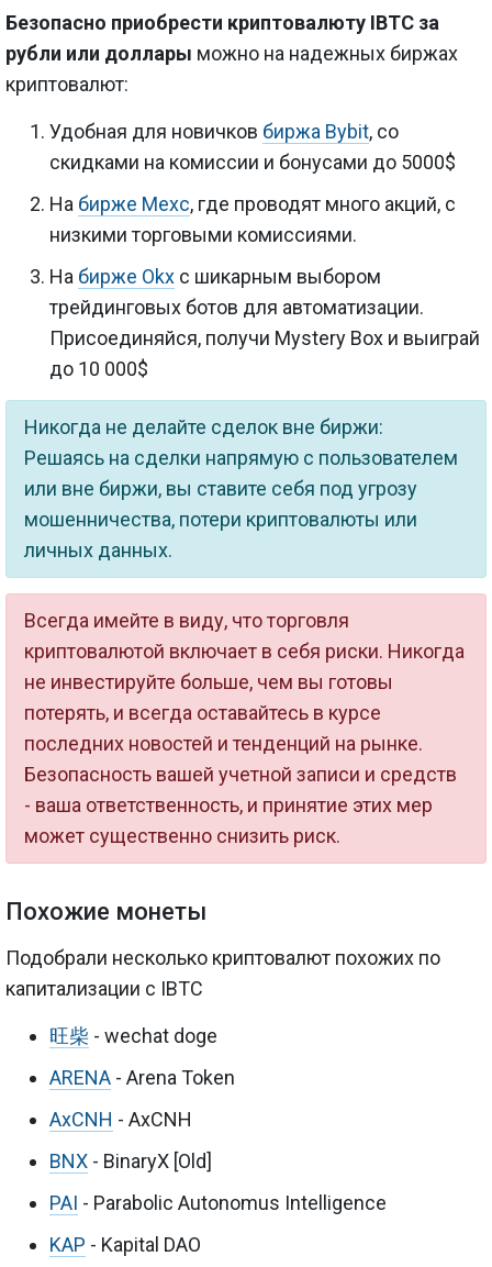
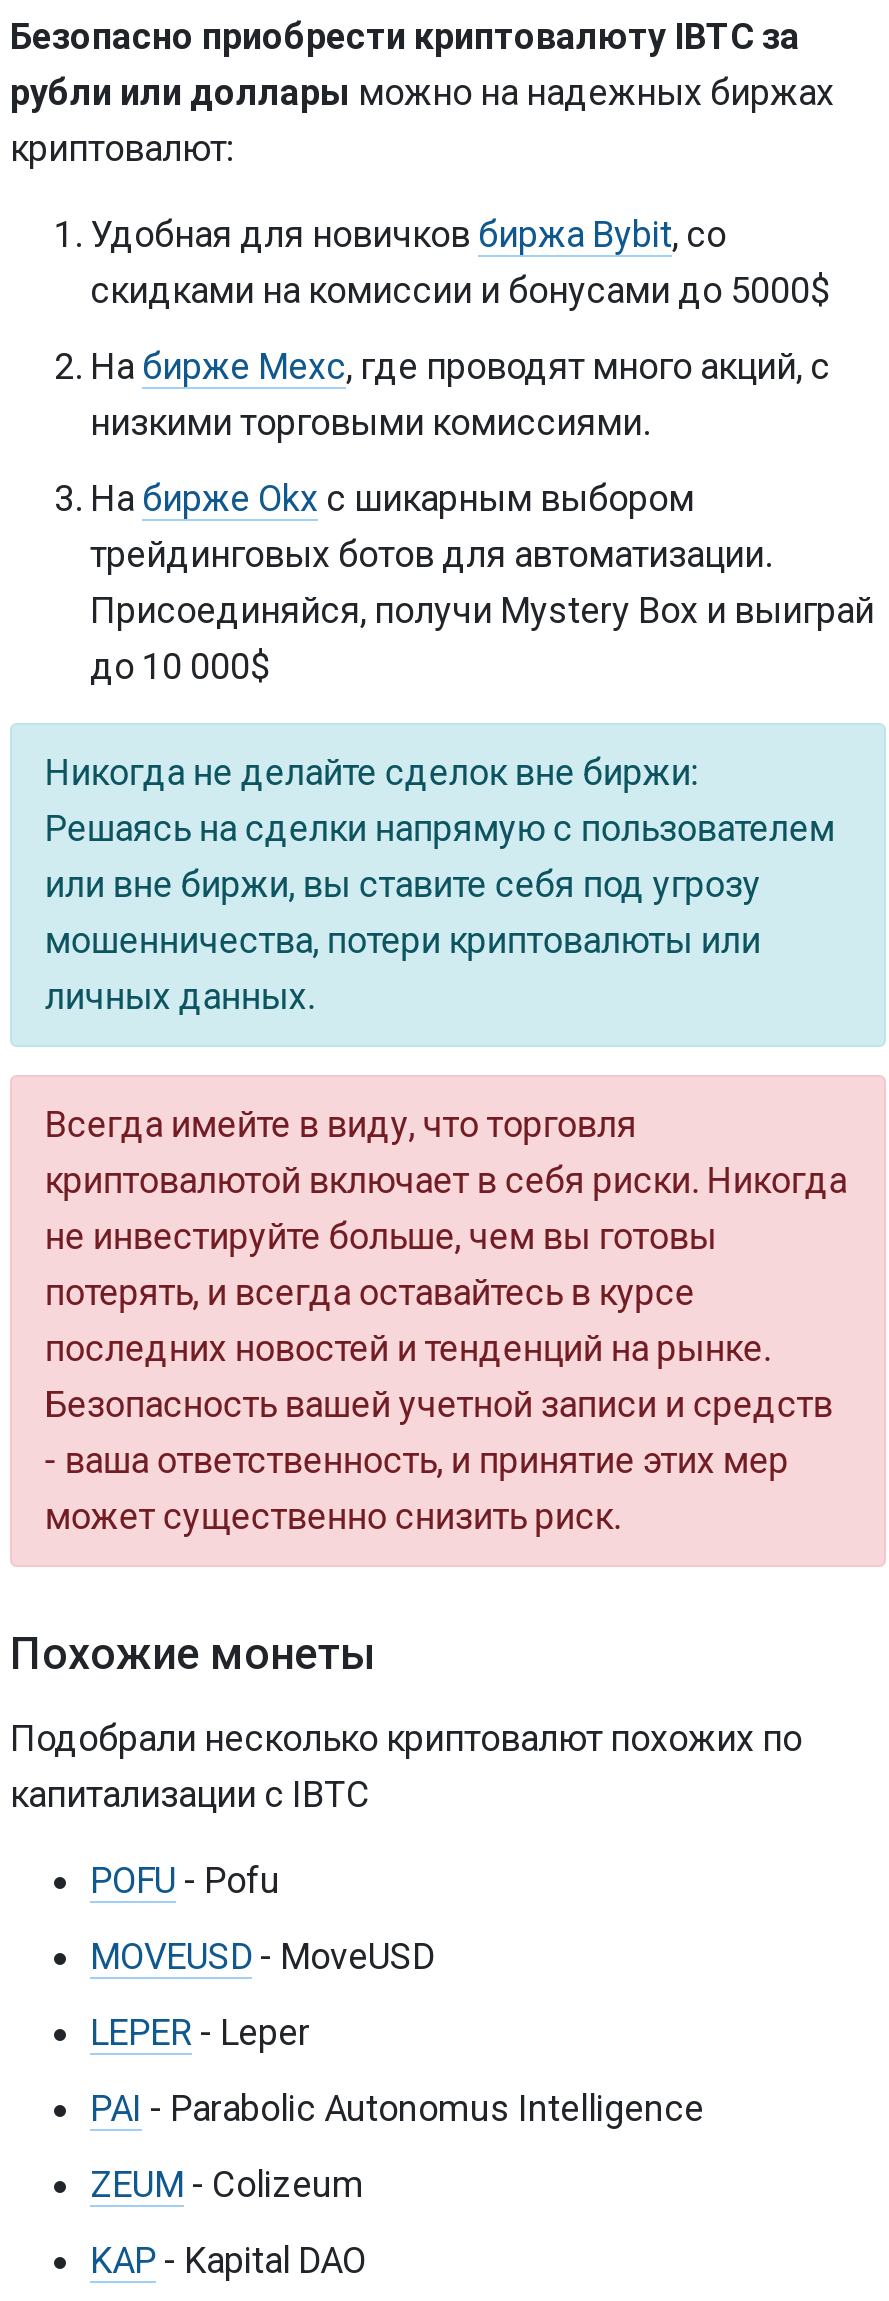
[49,1024,235,1172] 旺柴- wechat doge | ARENA - Arena Token | AxCNH - AxCNH | BNX - BinaryX [Old] -> [90,1858,434,2052] POFU - Pofu | MOVEUSD - MoveUSD | LEPER - Leper
moved [49,1191,387,1214] -> [90,2086,704,2128]: PAI - Parabolic Autonomus Intelligence
none -> [90,2162,364,2204] ZEUM - Colizeum

